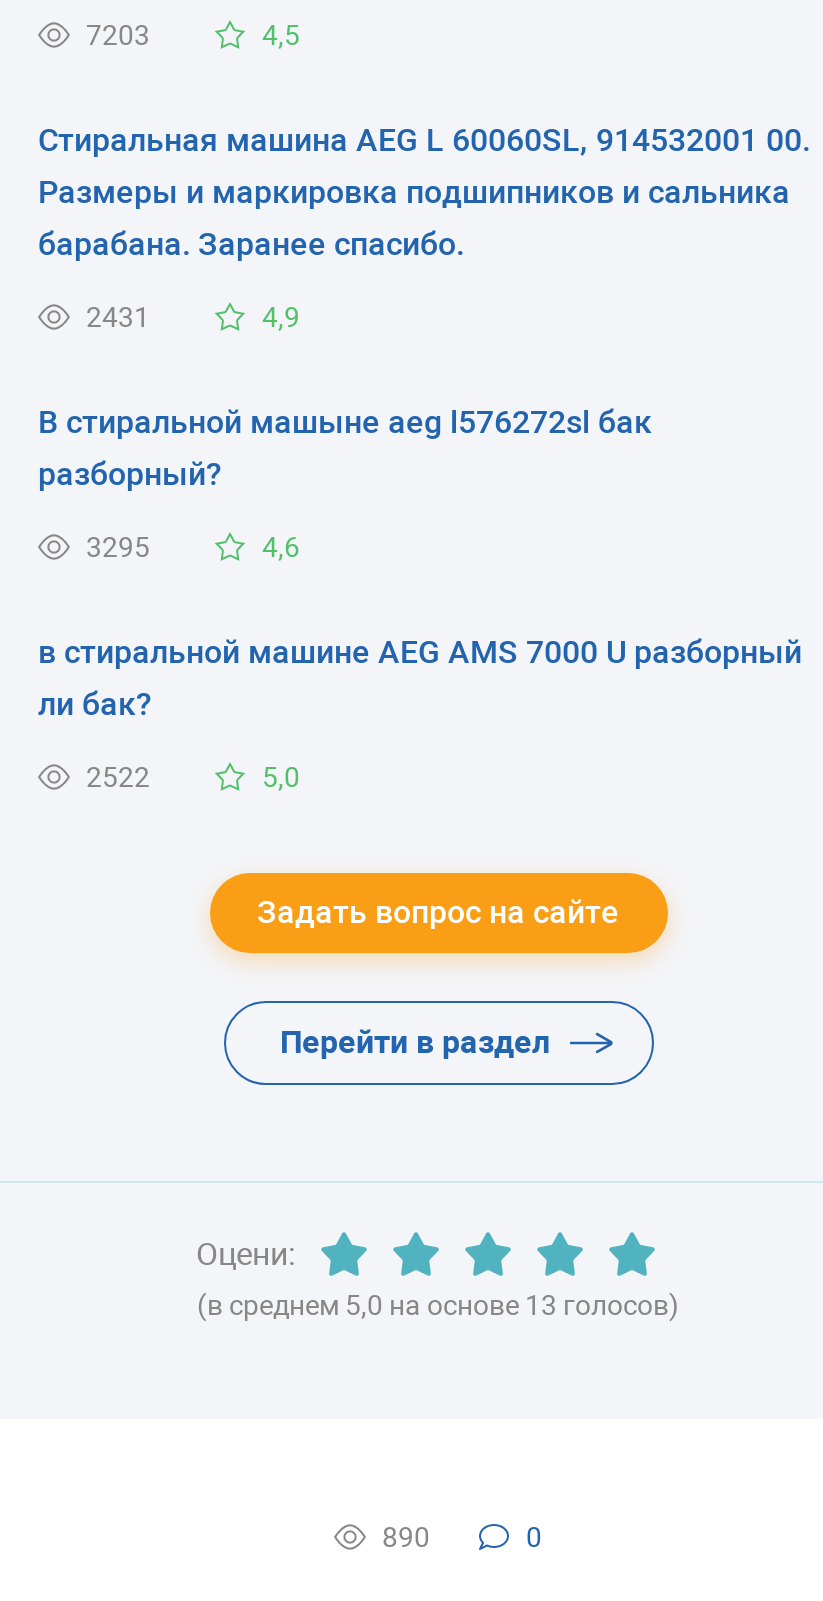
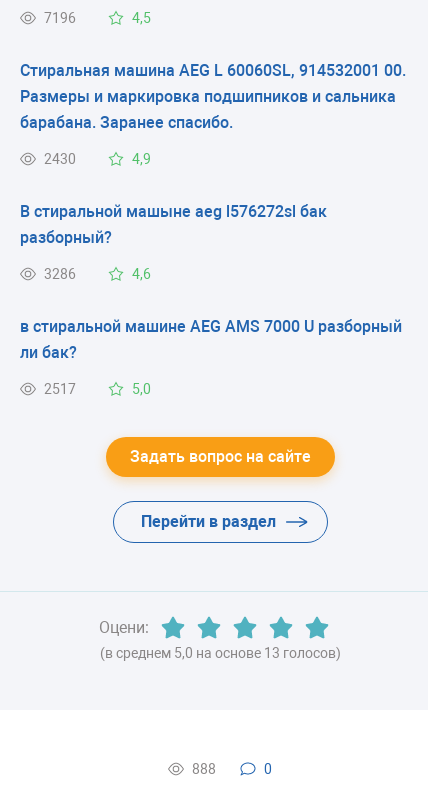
[86,19,150,51] 7203 -> [44,10,76,26] 7196
[86,301,150,333] 2431 -> [44,151,76,167] 2430
[86,531,150,563] 3295 -> [44,266,76,282] 3286
[86,761,150,793] 2522 -> [44,381,76,397] 2517
[382,1521,430,1553] 890 -> [192,761,216,777] 888

